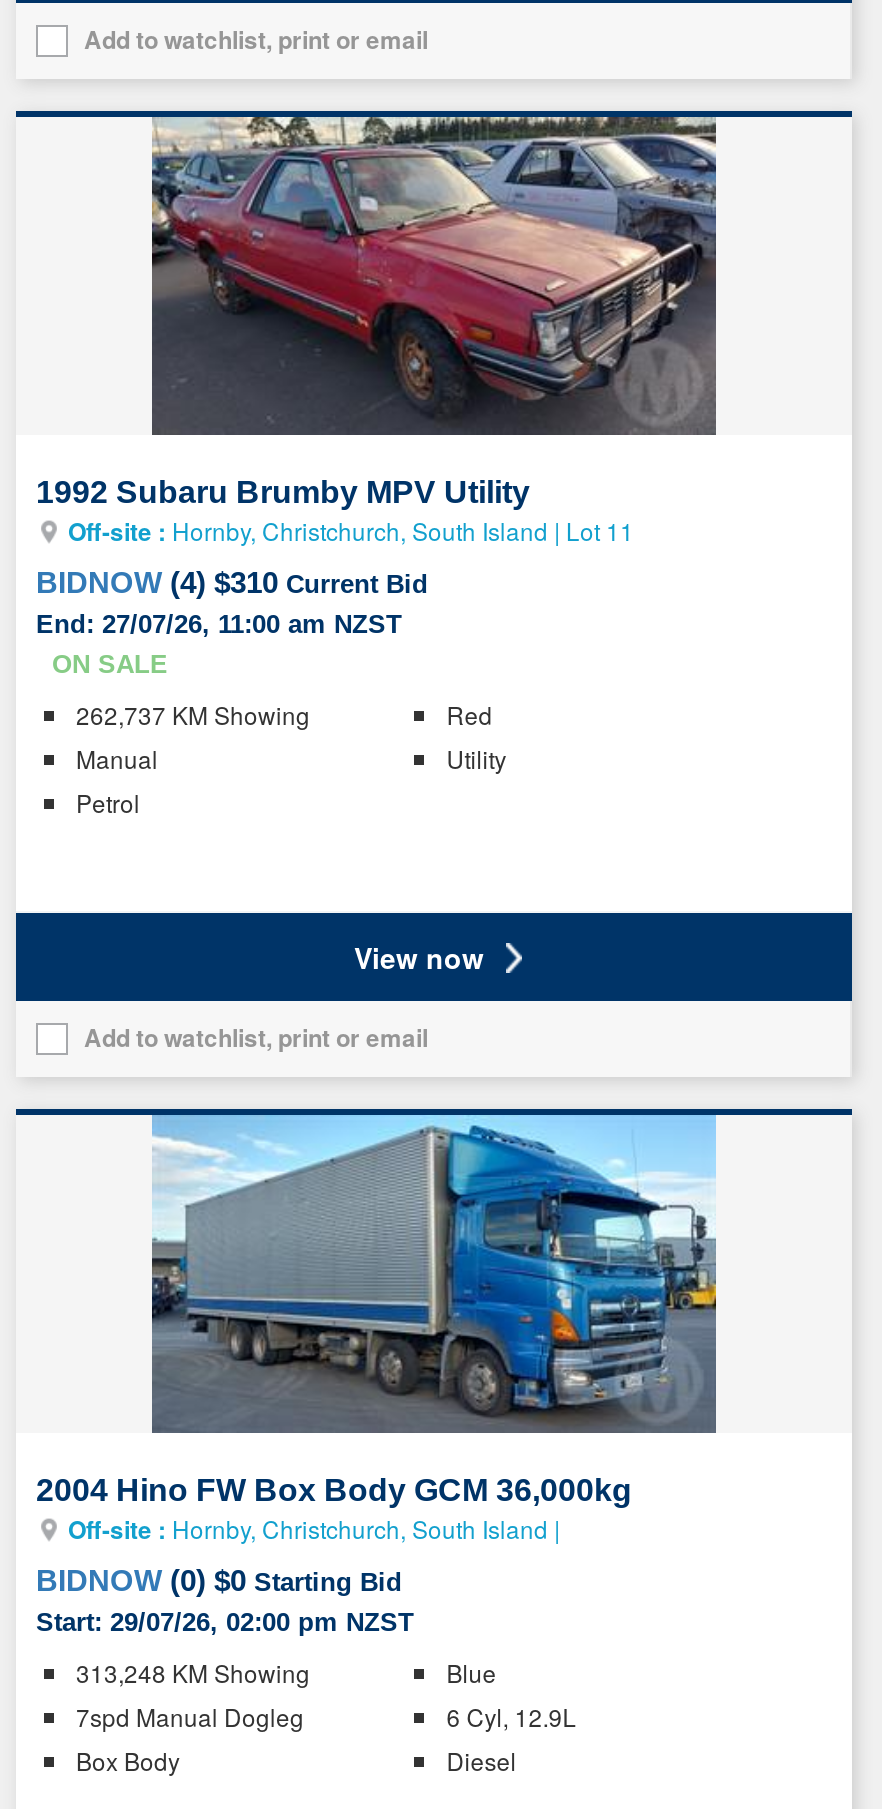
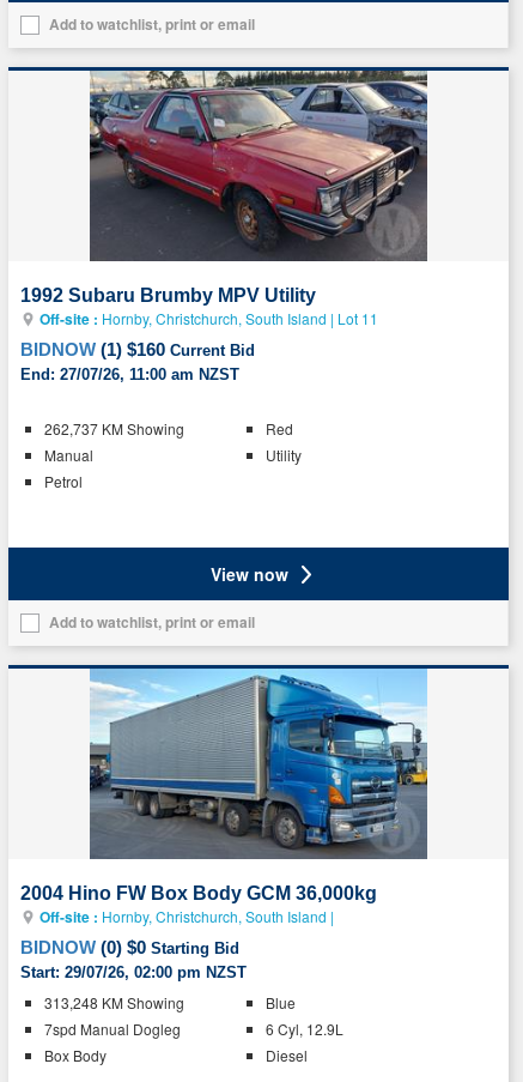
[36,565,428,599] BIDNOW (4) $310 Current Bid -> [20,339,255,360] BIDNOW (1) $160 Current Bid
[52,649,168,679] ON SALE -> none

